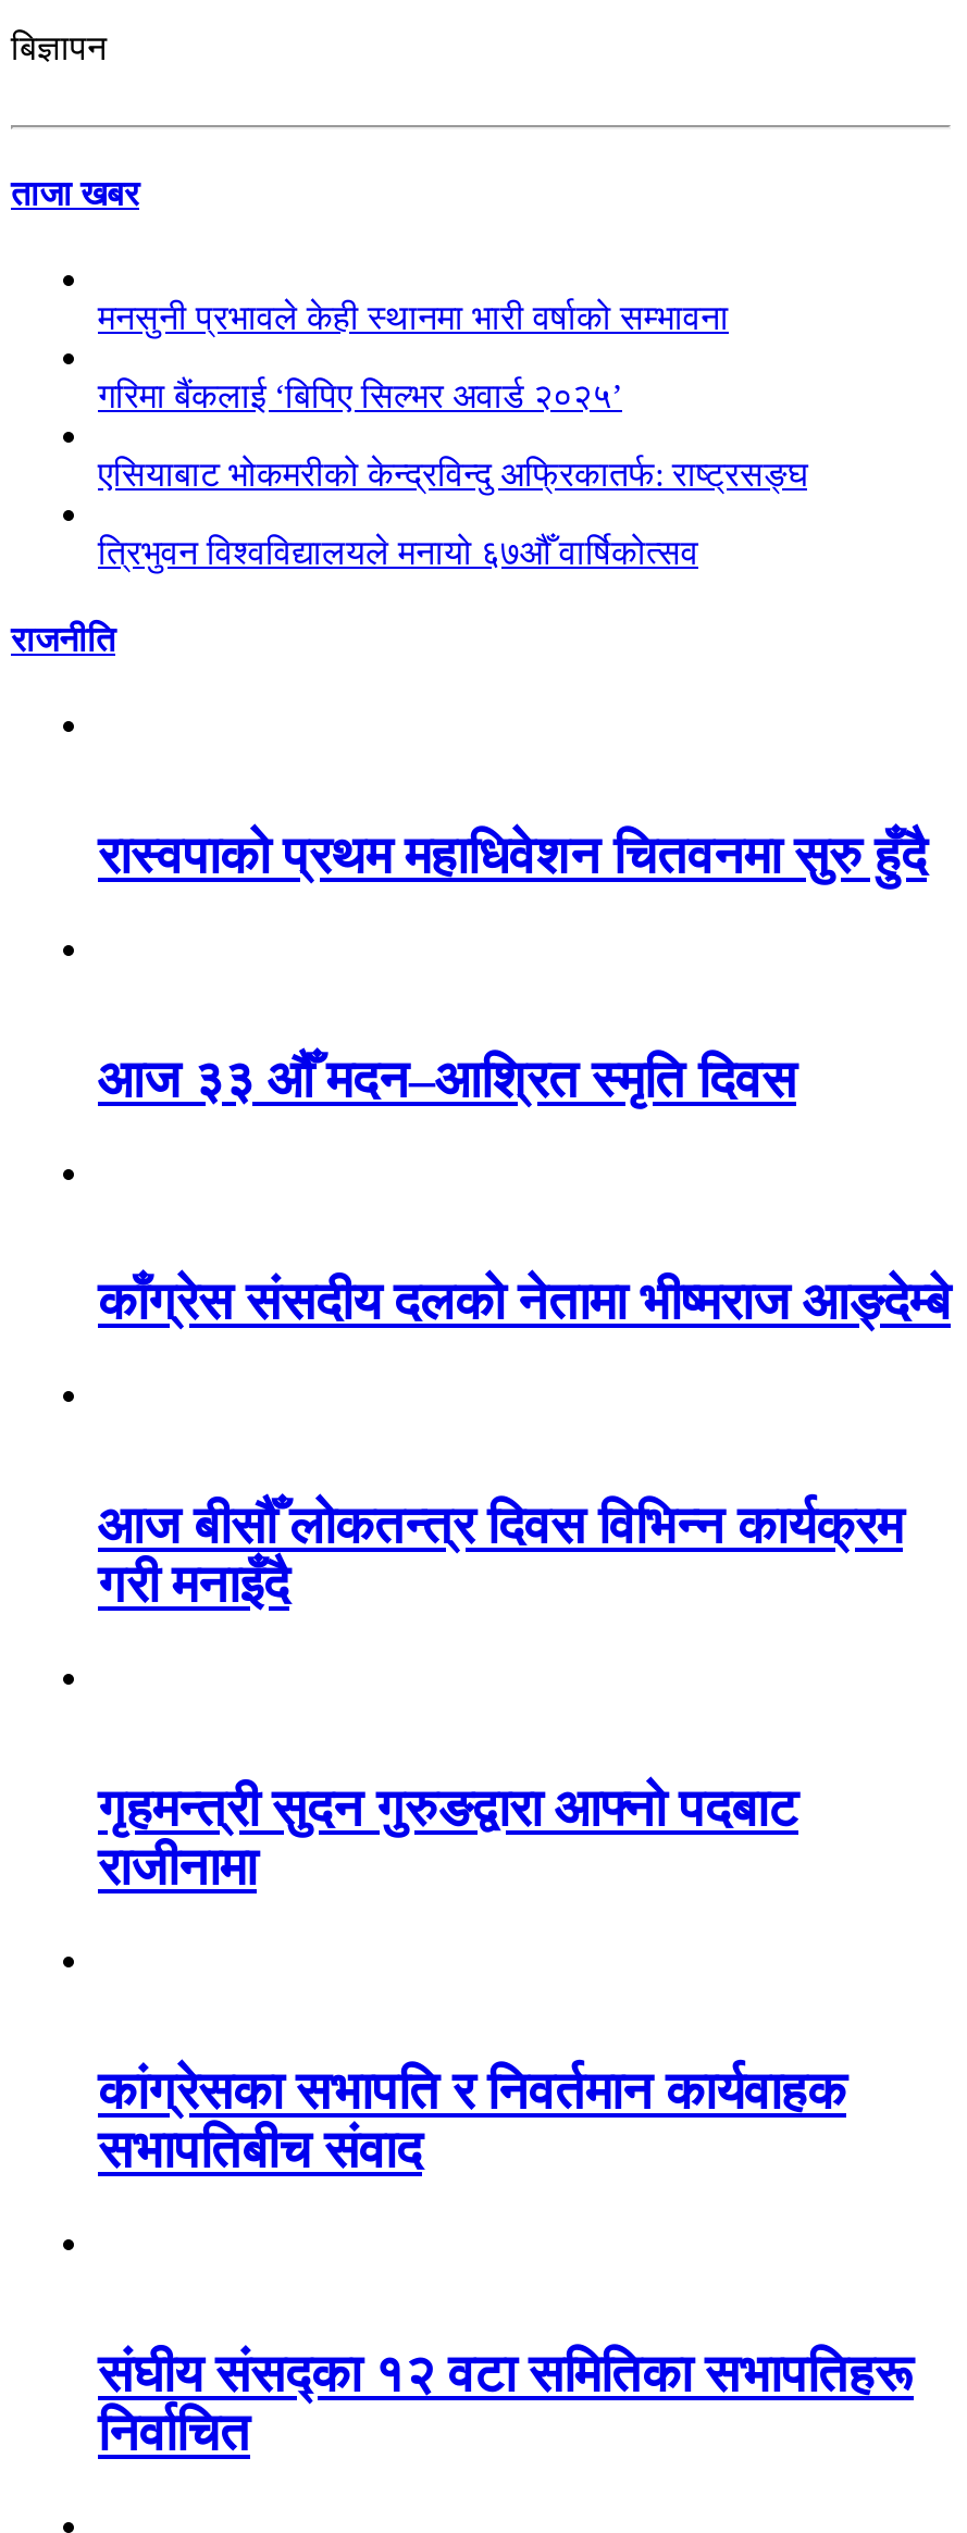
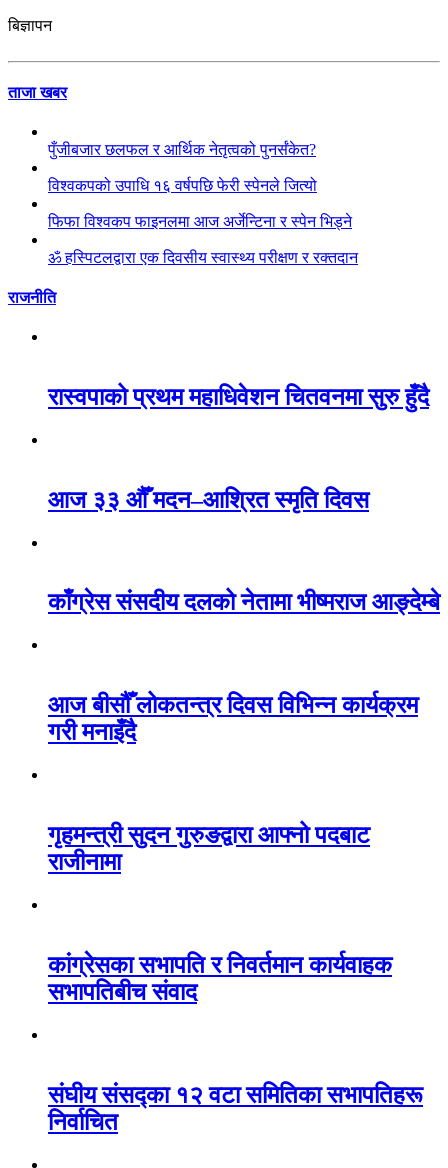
[98,300,729,337] मनसुनी प्रभावले केही स्थानमा भारी वर्षाको सम्भावना -> [48,141,316,158] पुँजीबजार छलफल र आर्थिक नेतृत्वको पुनर्संकेत?
[98,378,622,415] गरिमा बैंकलाई ‘बिपिए सिल्भर अवार्ड २०२५’ -> [48,177,317,194] विश्वकपको उपाधि १६ वर्षपछि फेरी स्पेनले जित्यो
[98,456,807,493] एसियाबाट भोकमरीको केन्द्रविन्दु अफ्रिकातर्फ: राष्ट्रसङ्घ -> [48,213,352,230] फिफा विश्वकप फाइनलमा आज अर्जेन्टिना र स्पेन भिड्ने
[98,535,698,572] त्रिभुवन विश्वविद्यालयले मनायो ६७औँ वार्षिकोत्सव -> [48,249,358,266] ॐ हस्पिटलद्वारा एक दिवसीय स्वास्थ्य परीक्षण र रक्तदान

